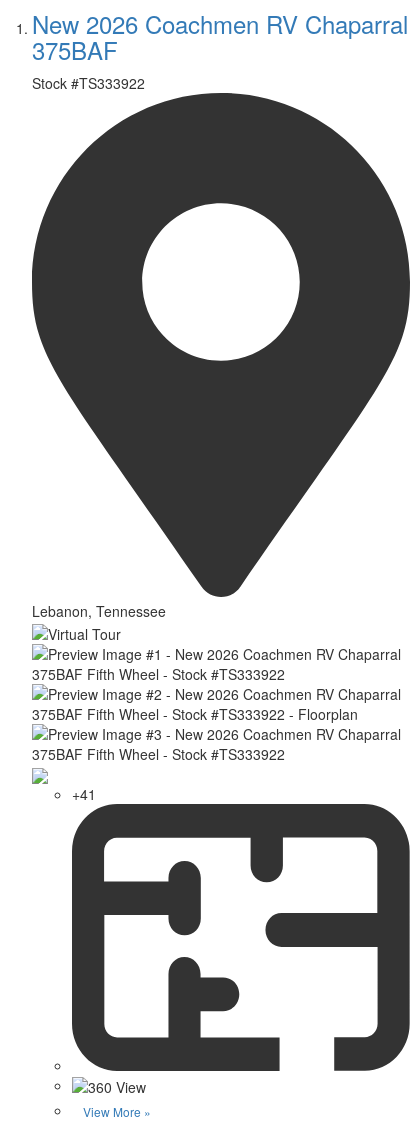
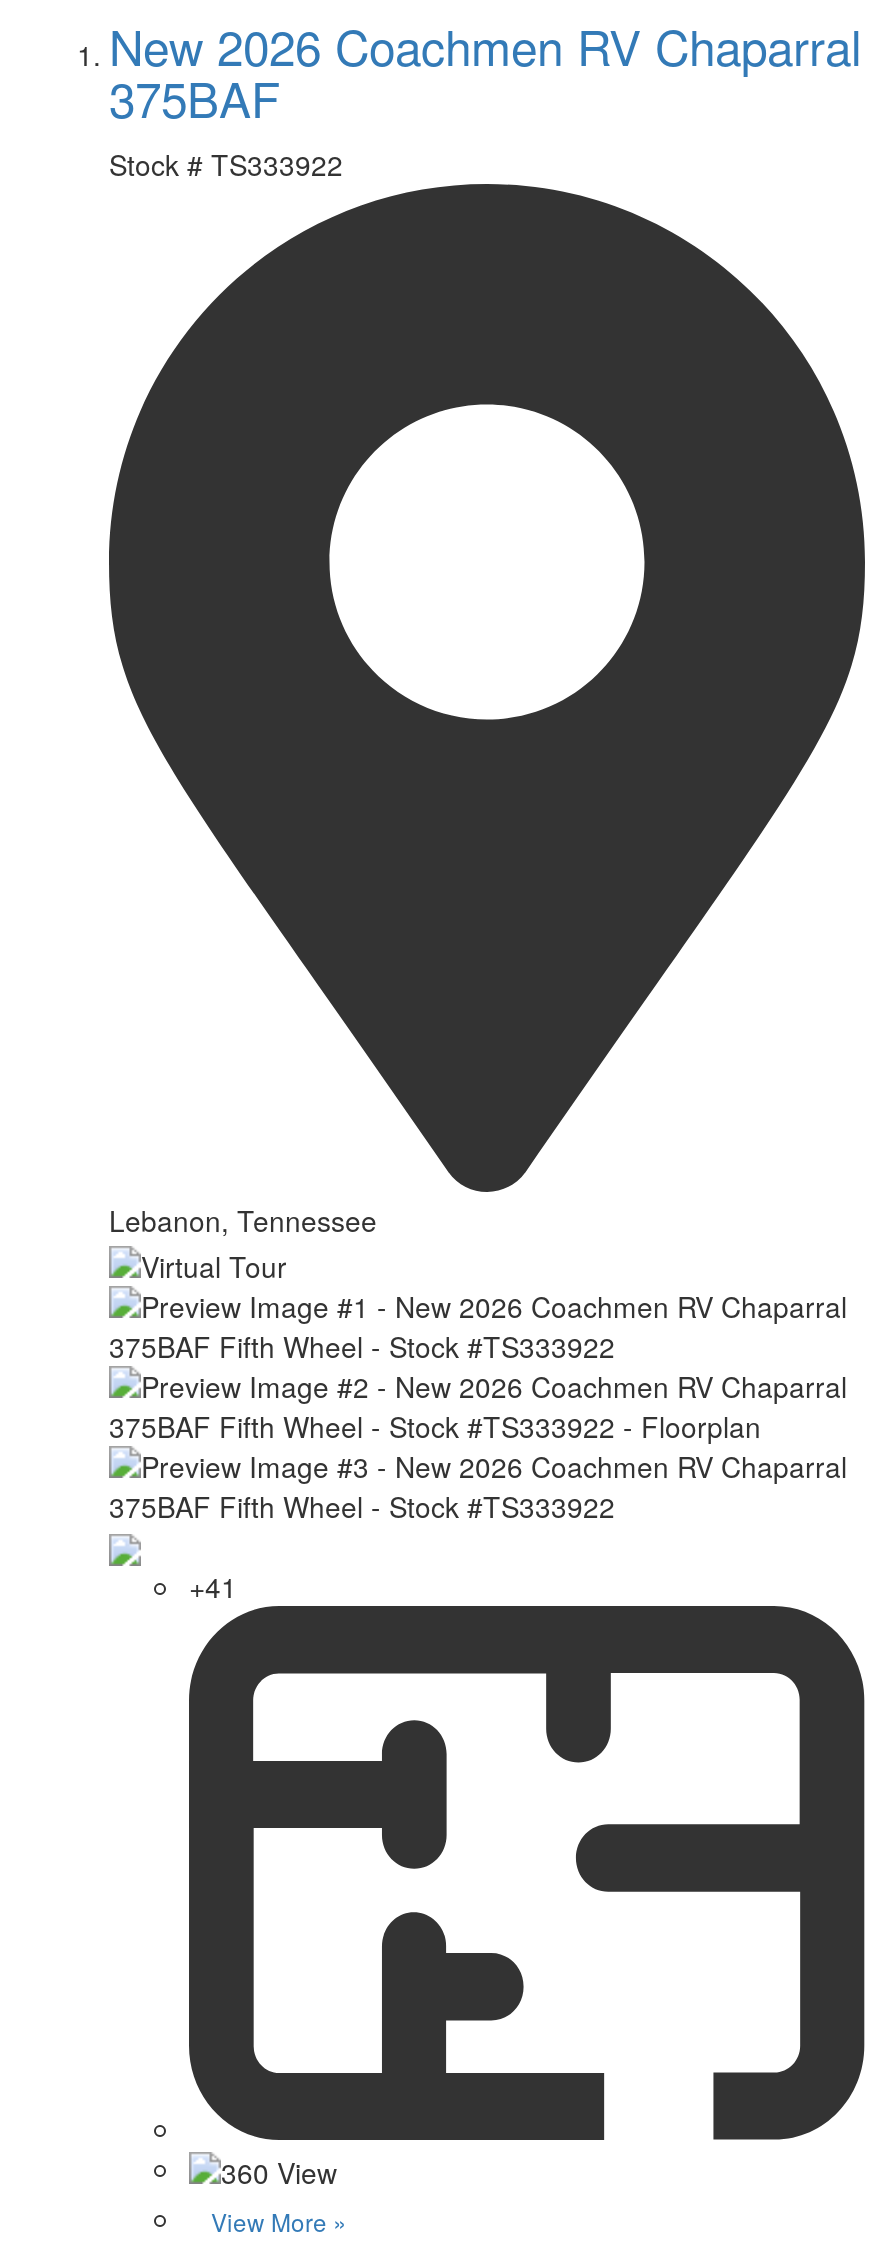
[32,73,145,93] Stock #TS333922 -> [109,145,343,185] Stock # TS333922

